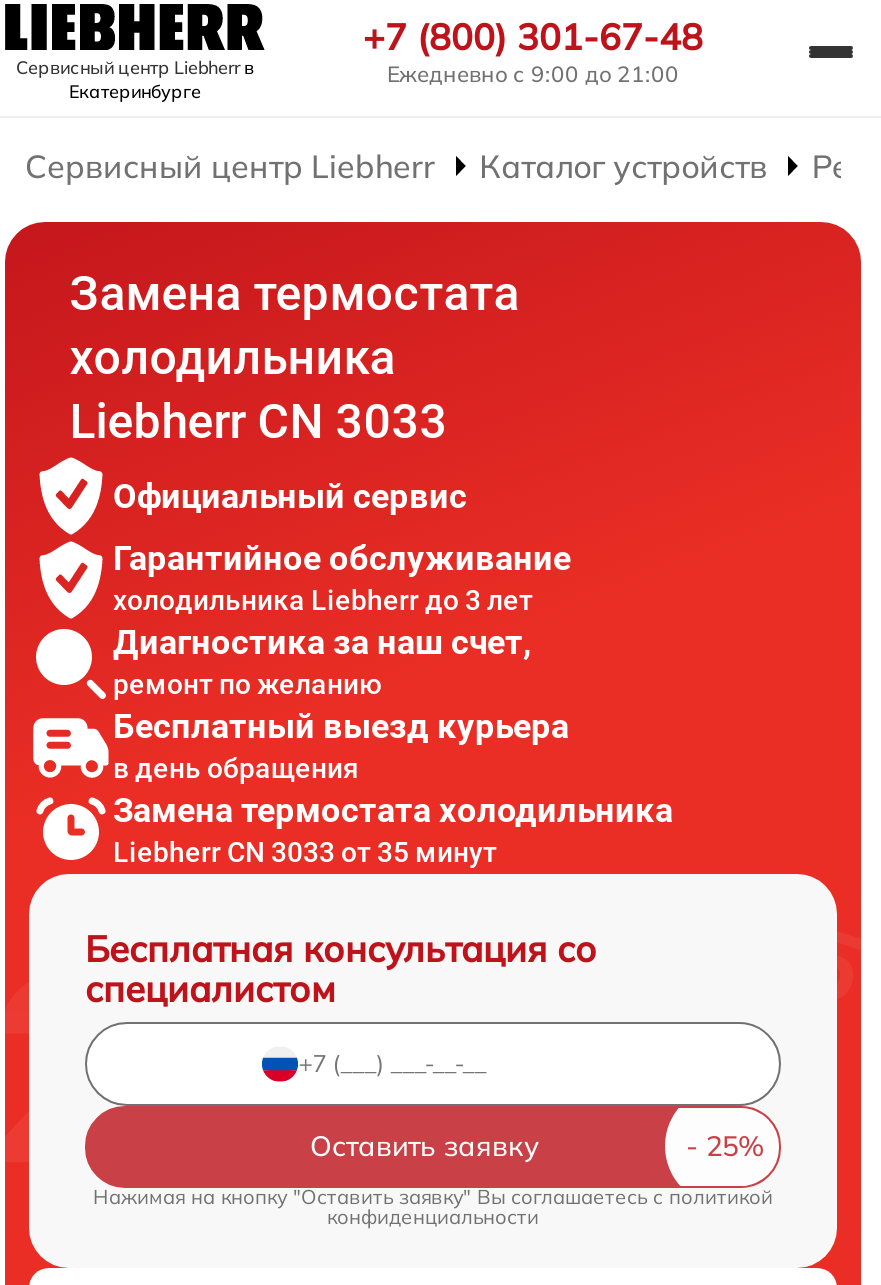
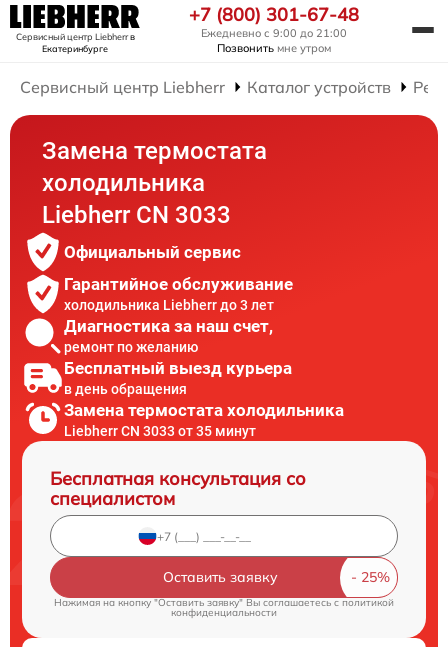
none -> [217,41,331,55] Позвонить мне утром

